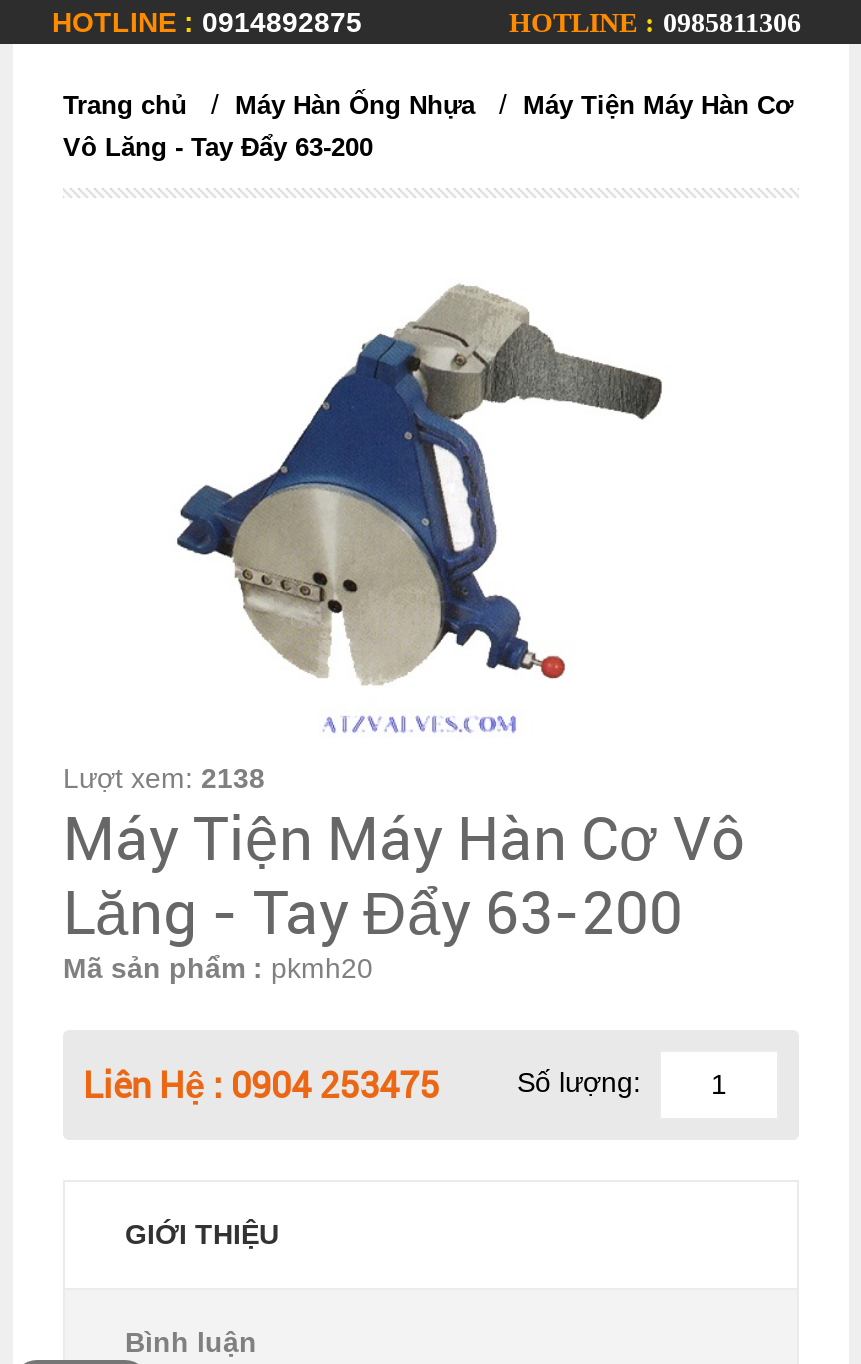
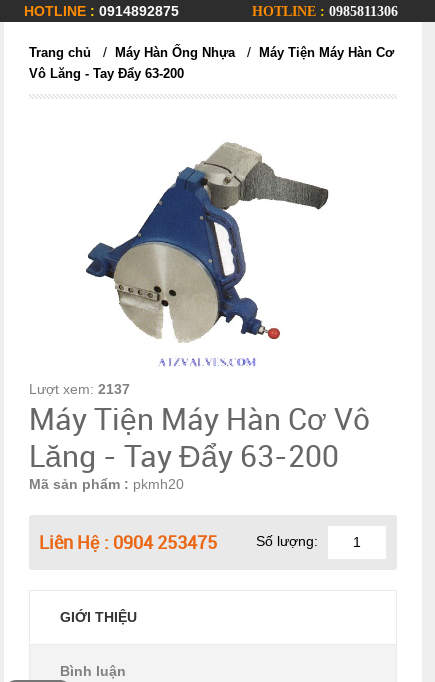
[63,763,265,795] Lượt xem: 2138 -> [29,381,130,397] Lượt xem: 2137

